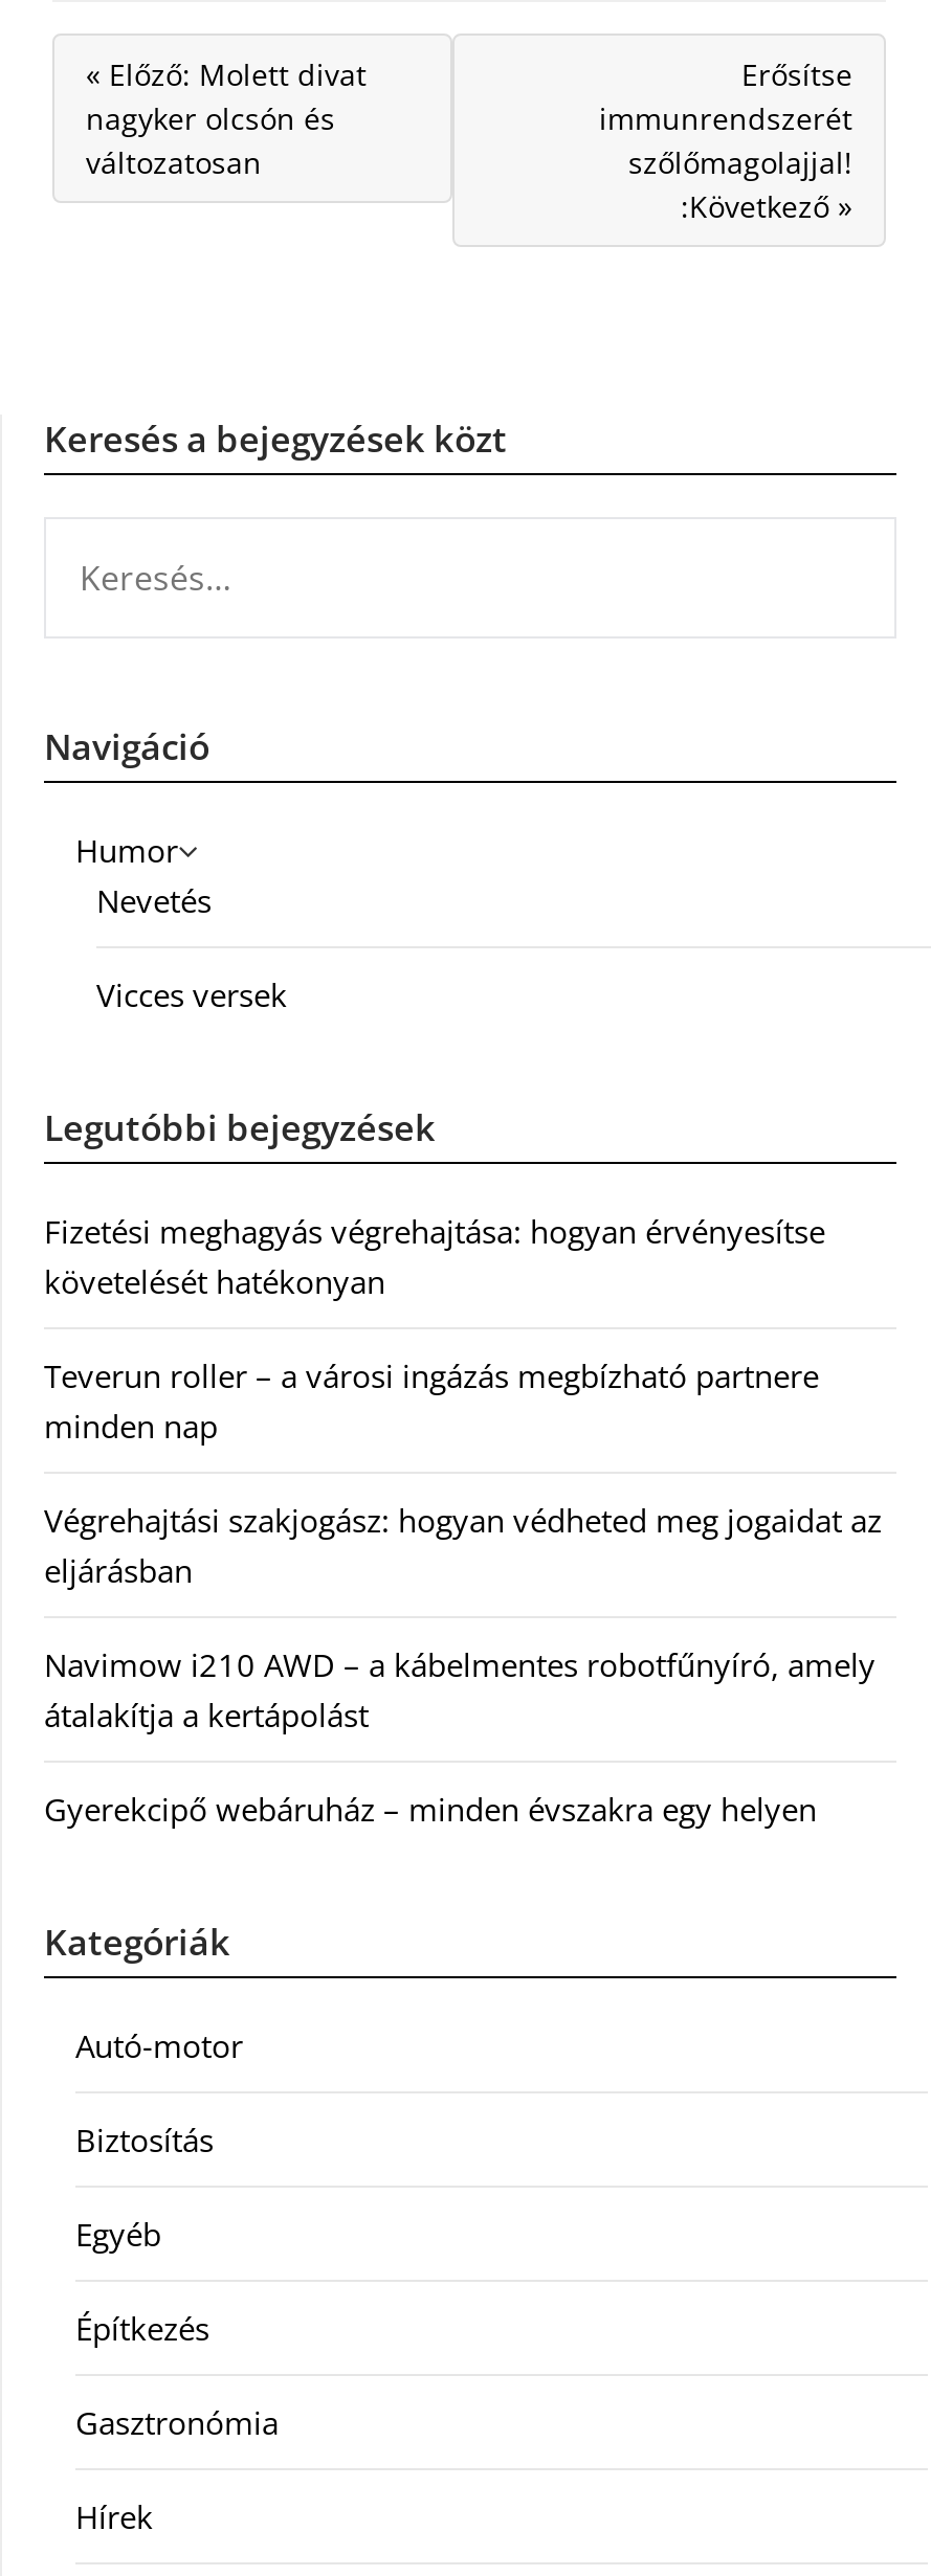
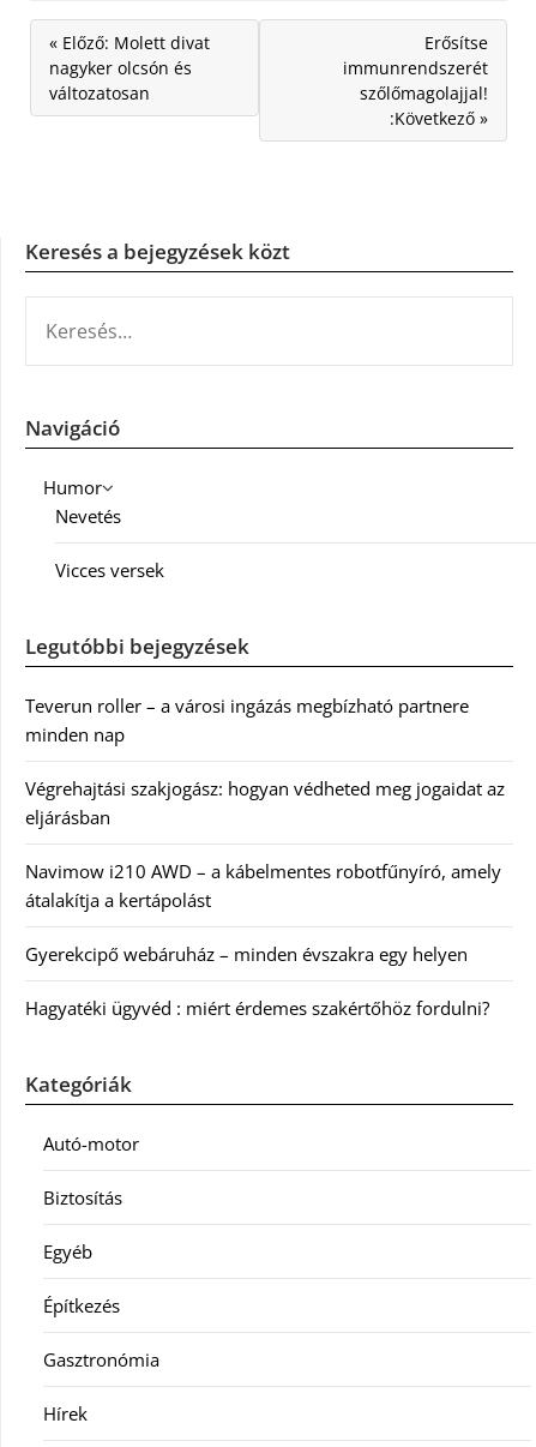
[44,1210,825,1302] Fizetési meghagyás végrehajtása: hogyan érvényesítse | követelését hatékonyan -> none
moved [44,1355,882,1830] -> [25,694,505,966]: Teverun roller – a városi ingázás megbízható partnere | minden nap | Végrehajtási szakjogász: hogyan védheted meg jogaidat az | eljárásban | Navimow i210 AWD – a kábelmentes robotfűnyíró, amely | átalakítja a kertápolást | Gyerekcipő webáruház – minden évszakra egy helyen
none -> [25,996,489,1020] Hagyatéki ügyvéd : miért érdemes szakértőhöz fordulni?

